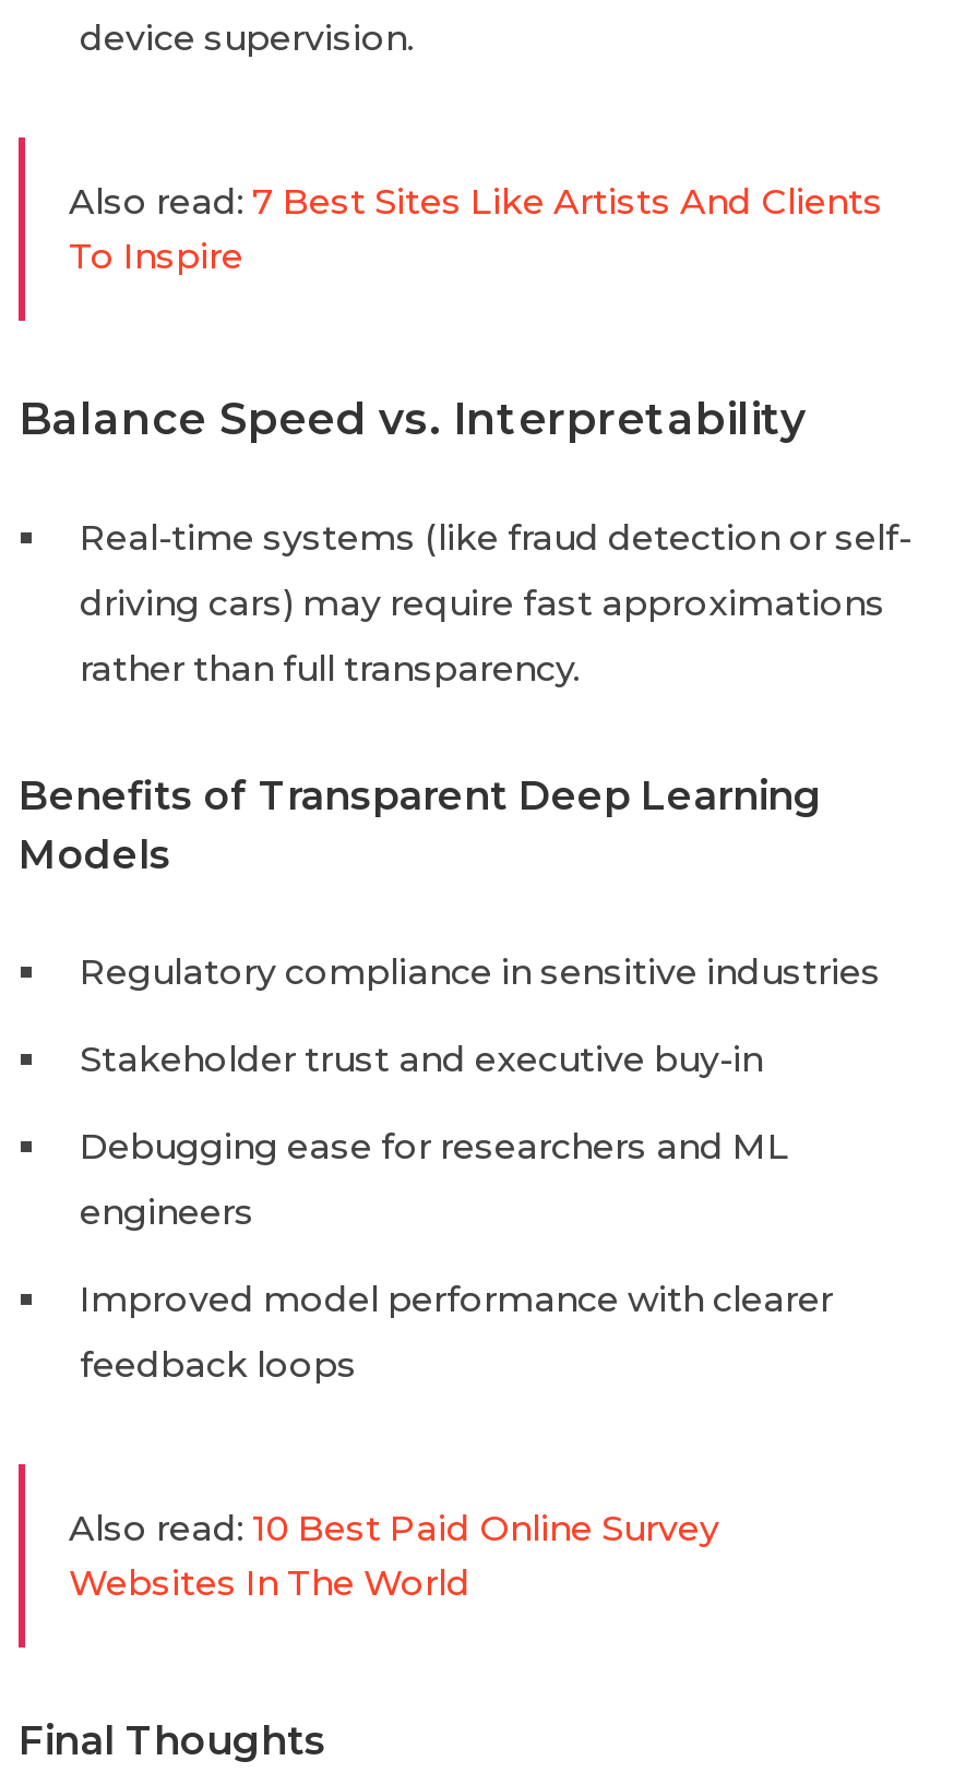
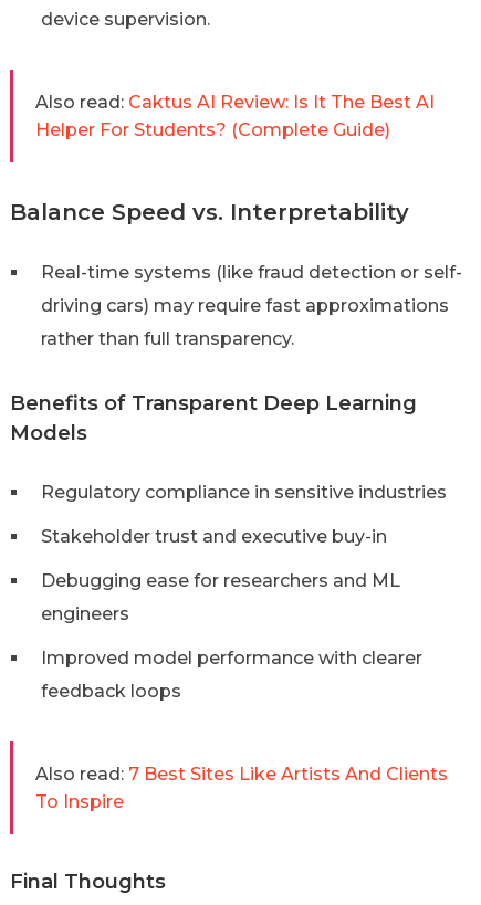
none -> [35,92,435,140] Also read: Caktus AI Review: Is It The Best AI | Helper For Students? (Complete Guide)
moved [69,181,883,277] -> [35,763,448,812]: Also read: 7 Best Sites Like Artists And Clients | To Inspire
[69,1508,719,1604] Also read: 10 Best Paid Online Survey | Websites In The World -> none

